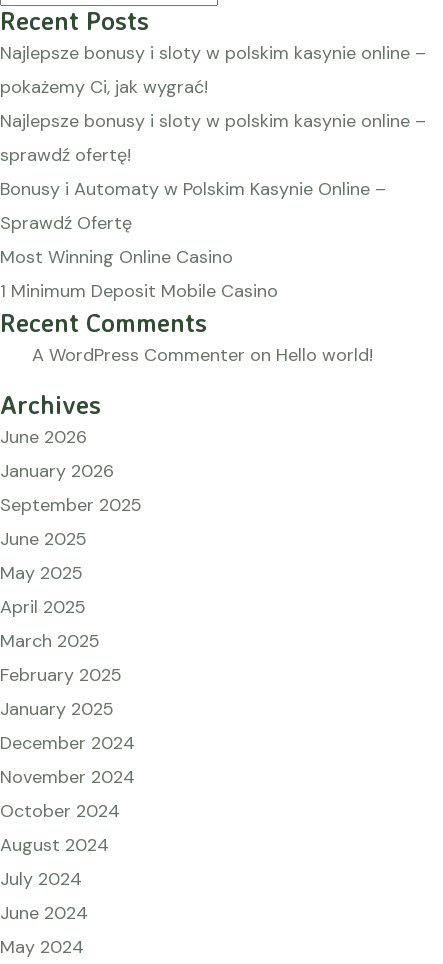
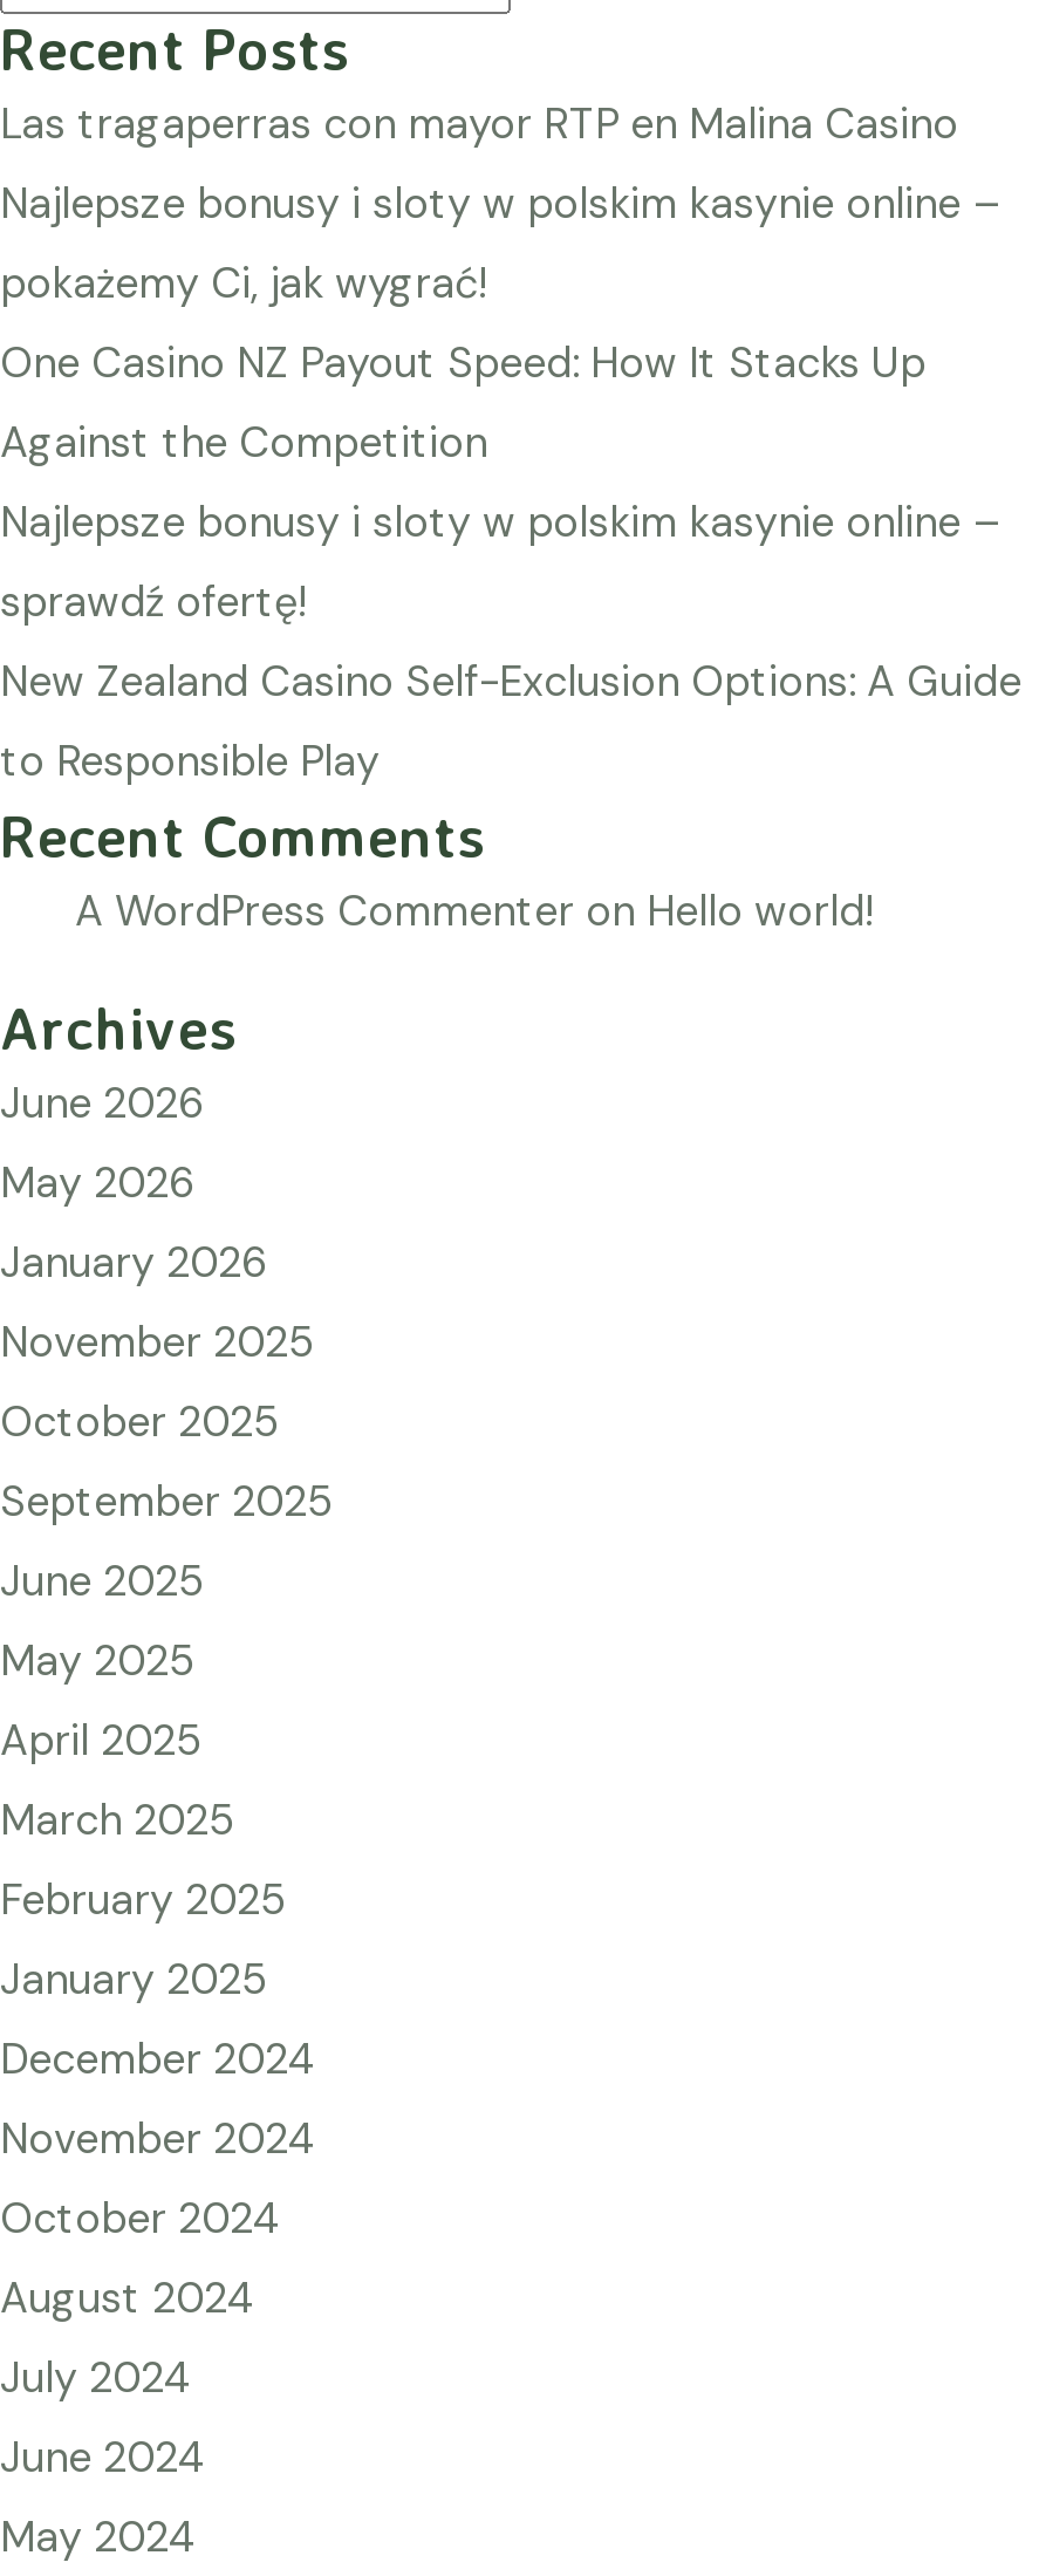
none -> [0,96,958,152] Las tragaperras con mayor RTP en Malina Casino
none -> [0,335,925,471] One Casino NZ Payout Speed: How It Stacks Up | Against the Competition
[0,177,386,303] Bonusy i Automaty w Polskim Kasynie Online – | Sprawdź Ofertę | Most Winning Online Casino | 1 Minimum Deposit Mobile Casino -> [0,654,1021,790] New Zealand Casino Self-Exclusion Options: A Guide | to Responsible Play
none -> [0,1155,194,1211] May 2026
none -> [0,1314,314,1450] November 2025 | October 2025

